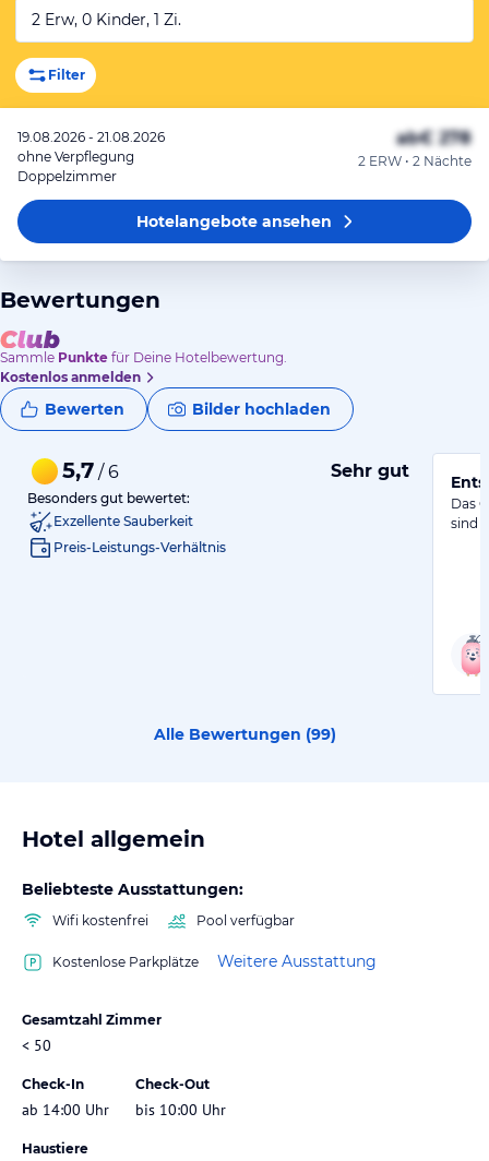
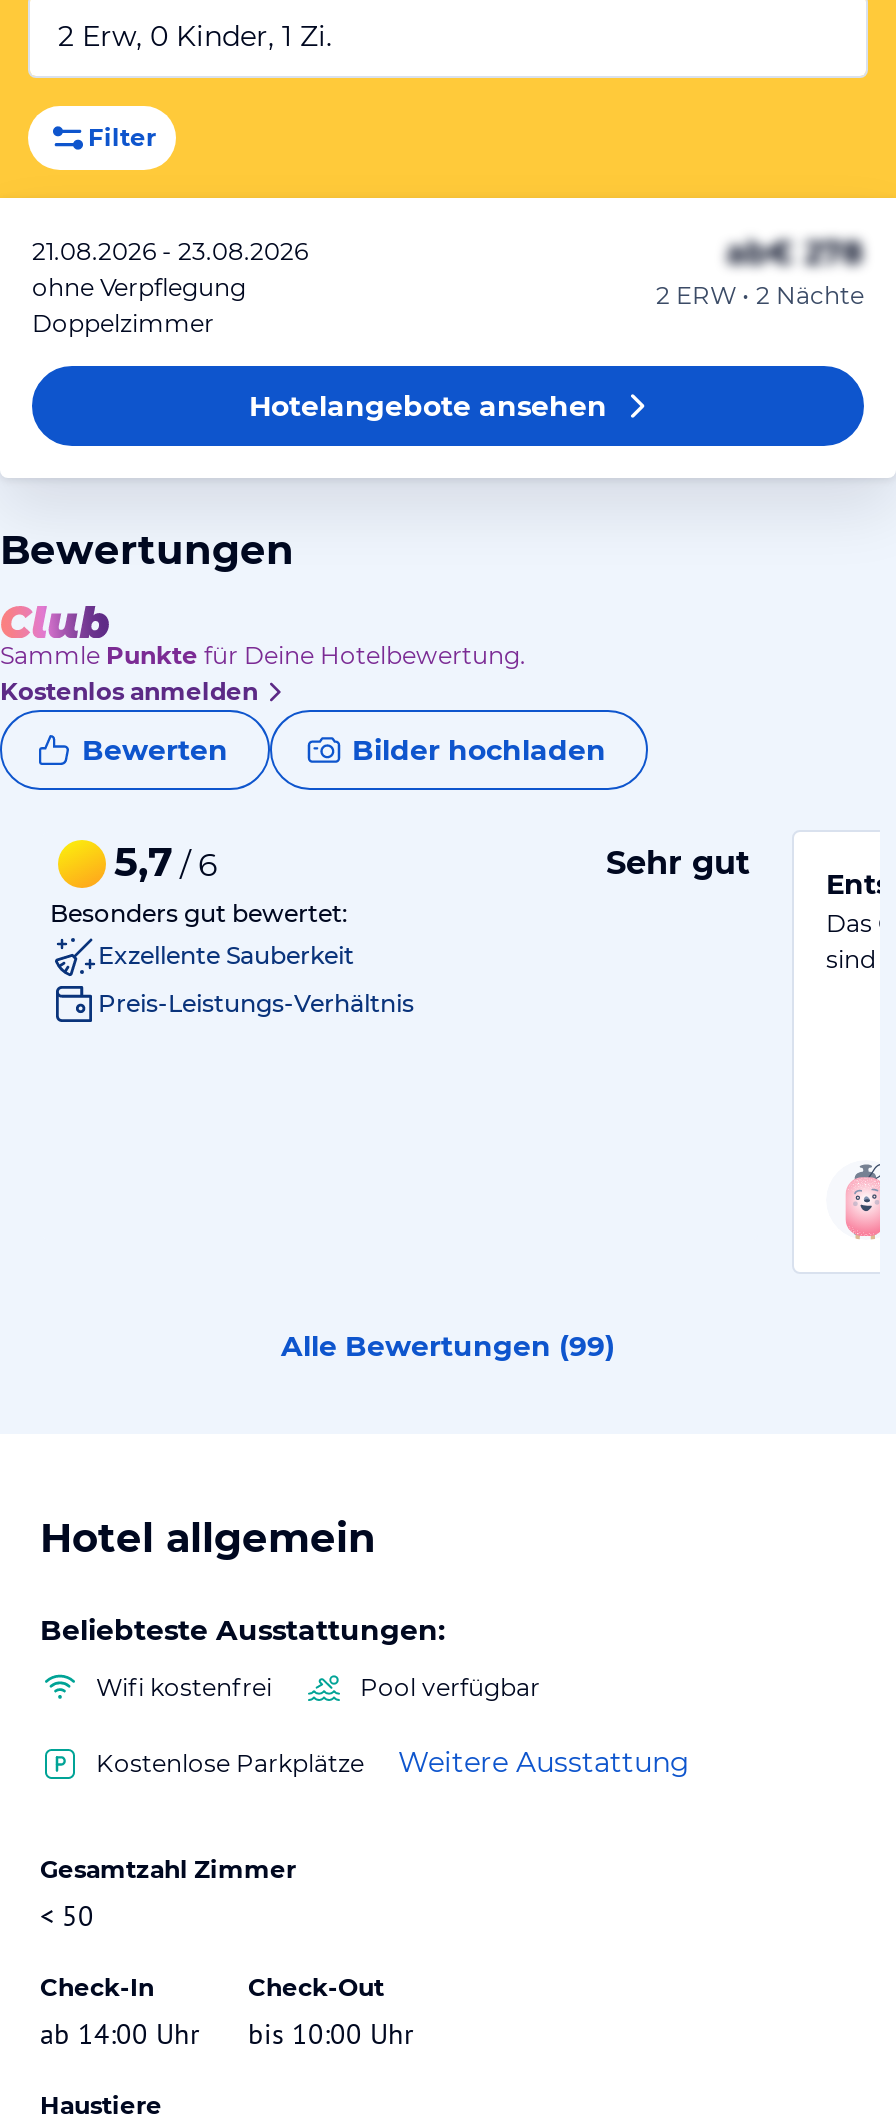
[17,129,165,145] 19.08.2026 - 21.08.2026 -> [32,236,308,266] 21.08.2026 - 23.08.2026

